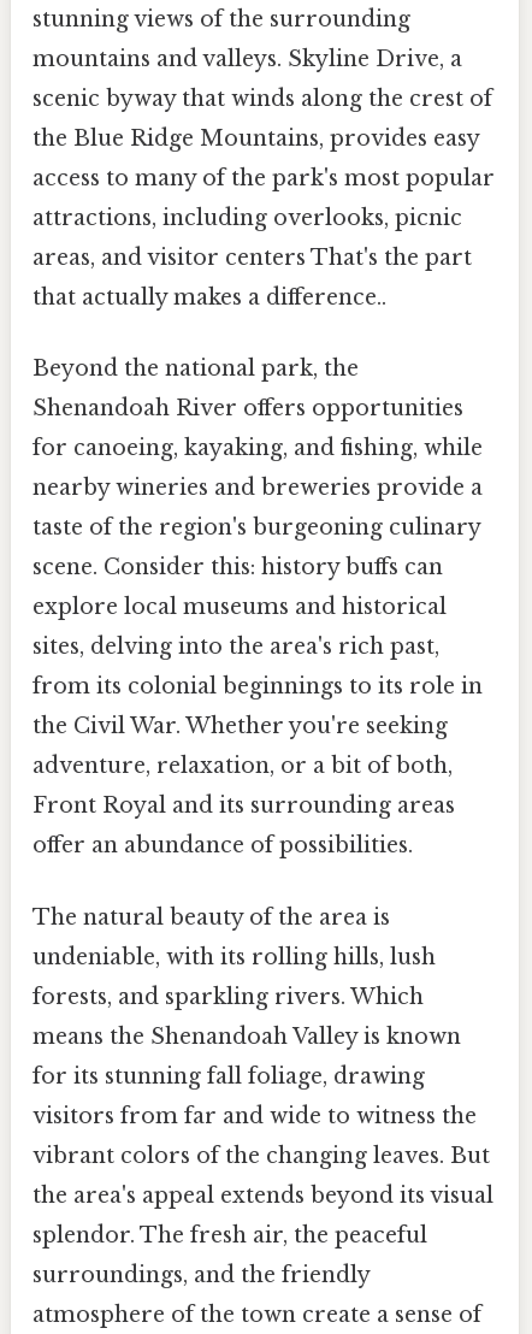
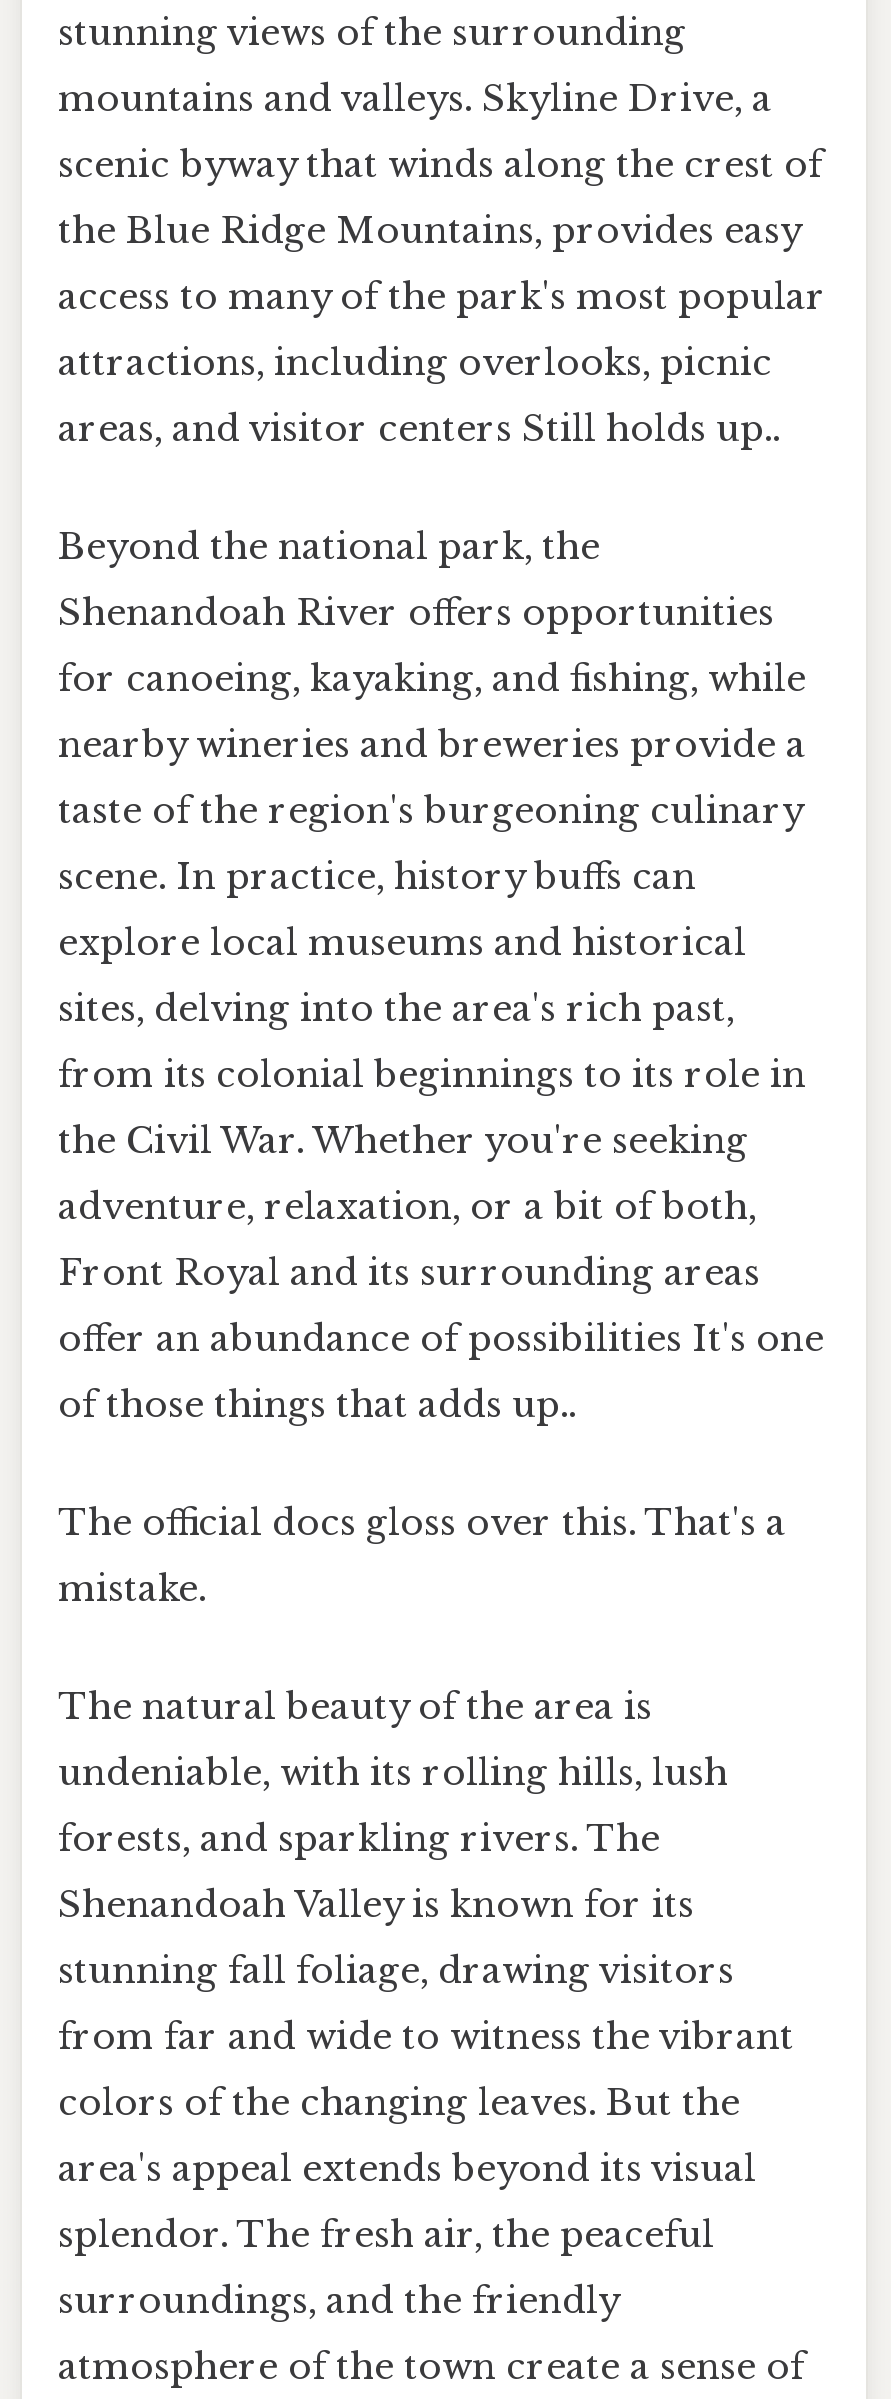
[32,245,472,311] areas, and visitor centers That's the part | that actually makes a difference.. -> [58,406,780,450] areas, and visitor centers Still holds up..
moved [32,356,483,541] -> [58,525,806,833]: Beyond the national park, the | Shenandoah River offers opportunities | for canoeing, kayaking, and fishing, while | nearby wineries and breweries provide a | taste of the region's burgeoning culinary
[32,554,443,581] scene. Consider this: history buffs can -> [58,855,696,899] scene. In practice, history buffs can
moved [32,594,483,819] -> [58,921,806,1295]: explore local museums and historical | sites, delving into the area's rich past, | from its colonial beginnings to its role in | the Civil War. Whether you're seeking | adventure, relaxation, or a bit of both, | Front Royal and its surrounding areas
[32,832,413,859] offer an abundance of possibilities. -> [58,1317,824,1611] offer an abundance of possibilities It's one | of those things that adds up.. | The official docs gloss over this. That's a | mistake.
[32,983,424,1010] forests, and sparkling rivers. Which -> [58,1818,660,1862] forests, and sparkling rivers. The
[32,1023,461,1050] means the Shenandoah Valley is known -> [58,1884,694,1928] Shenandoah Valley is known for its
[32,1063,425,1089] for its stunning fall foliage, drawing -> [58,1950,734,1994] stunning fall foliage, drawing visitors
[32,1102,477,1129] visitors from far and wide to witness the -> [58,2016,794,2060] from far and wide to witness the vibrant
[32,1142,490,1169] vibrant colors of the changing leaves. But -> [58,2082,740,2126] colors of the changing leaves. But the
[32,1182,493,1208] the area's appeal extends beyond its visual -> [58,2148,756,2192] area's appeal extends beyond its visual

